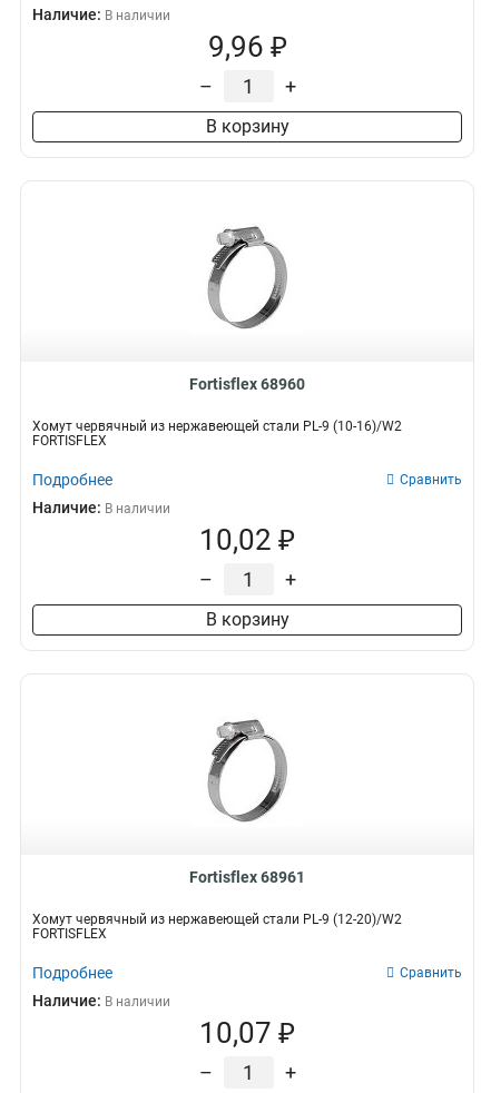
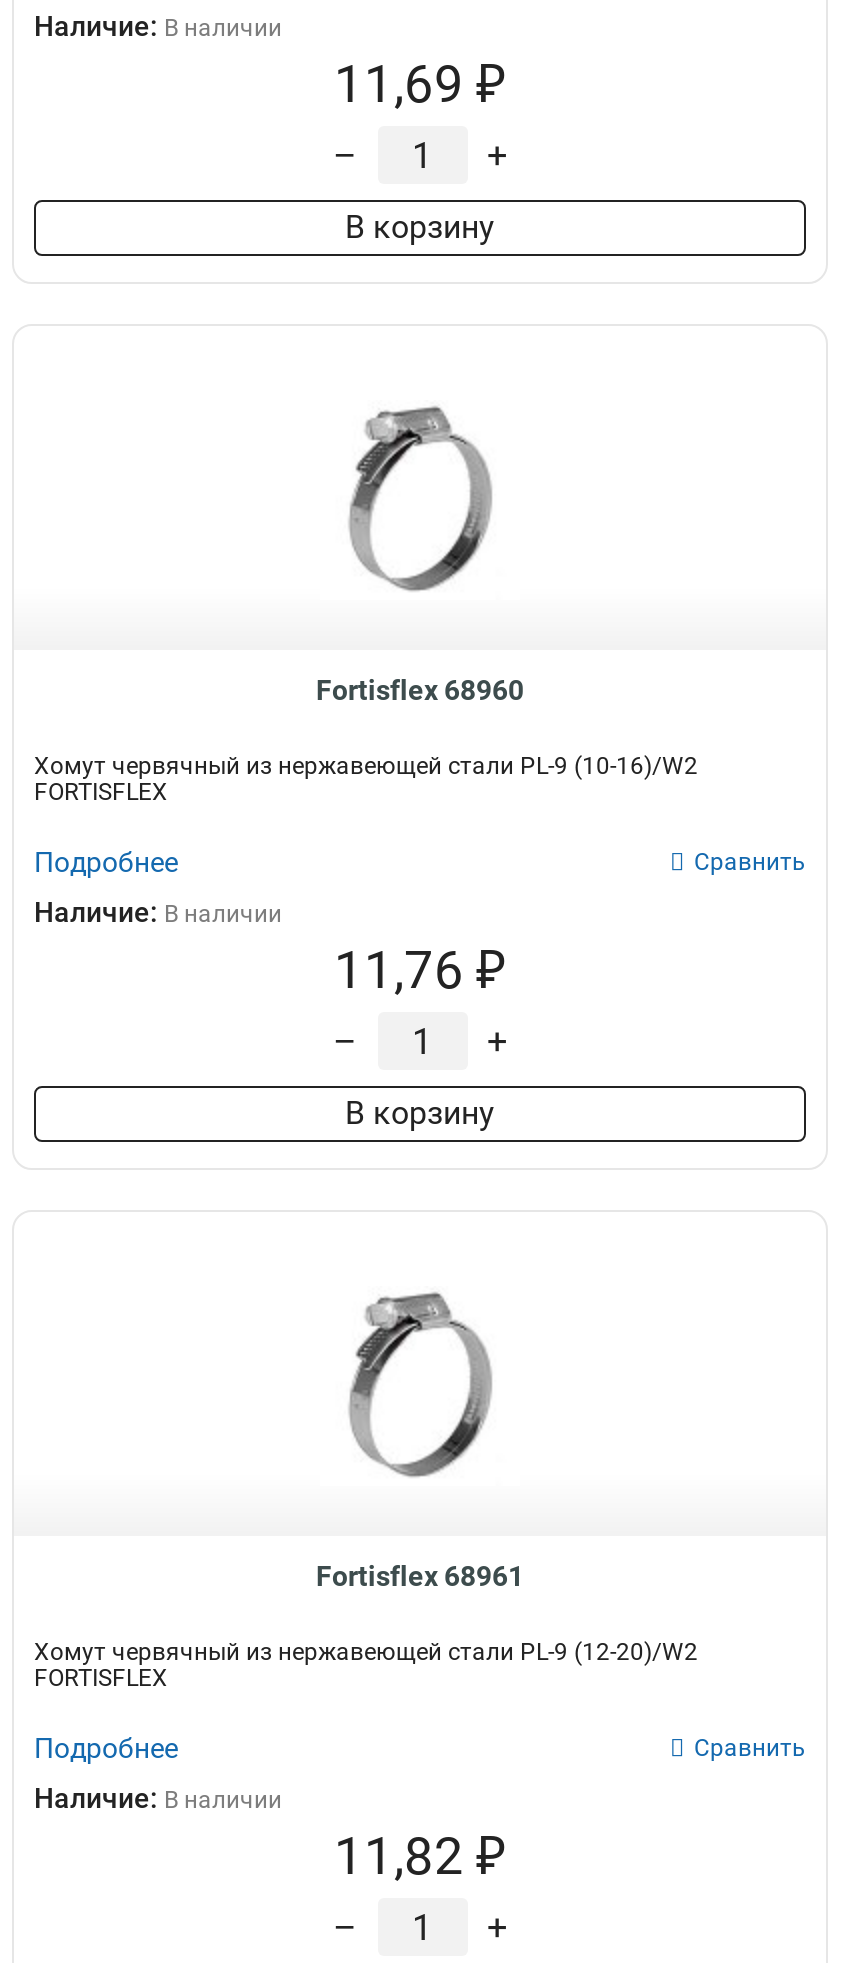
[208,30,287,63] 9,96 ₽ -> [334,54,506,114] 11,69 ₽
[199,523,295,557] 10,02 ₽ -> [334,940,506,1000] 11,76 ₽
[199,1016,295,1050] 10,07 ₽ -> [334,1826,506,1886] 11,82 ₽

